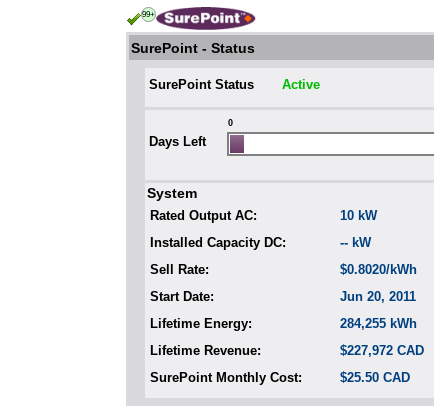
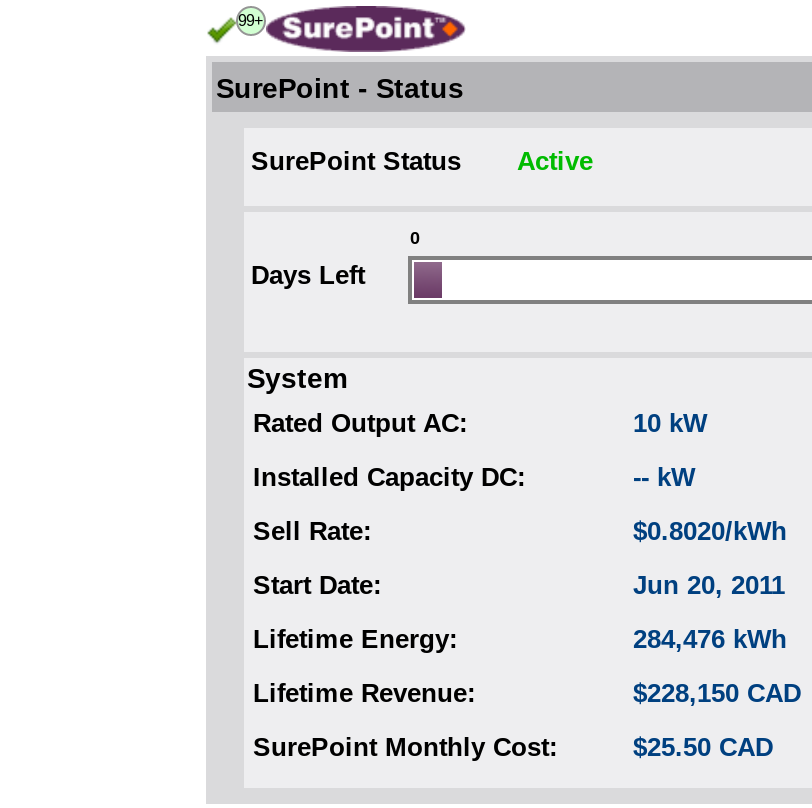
[339,316,416,331] 284,255 kWh -> [633,624,787,654] 284,476 kWh
[339,343,423,358] $227,972 CAD -> [633,678,801,708] $228,150 CAD

